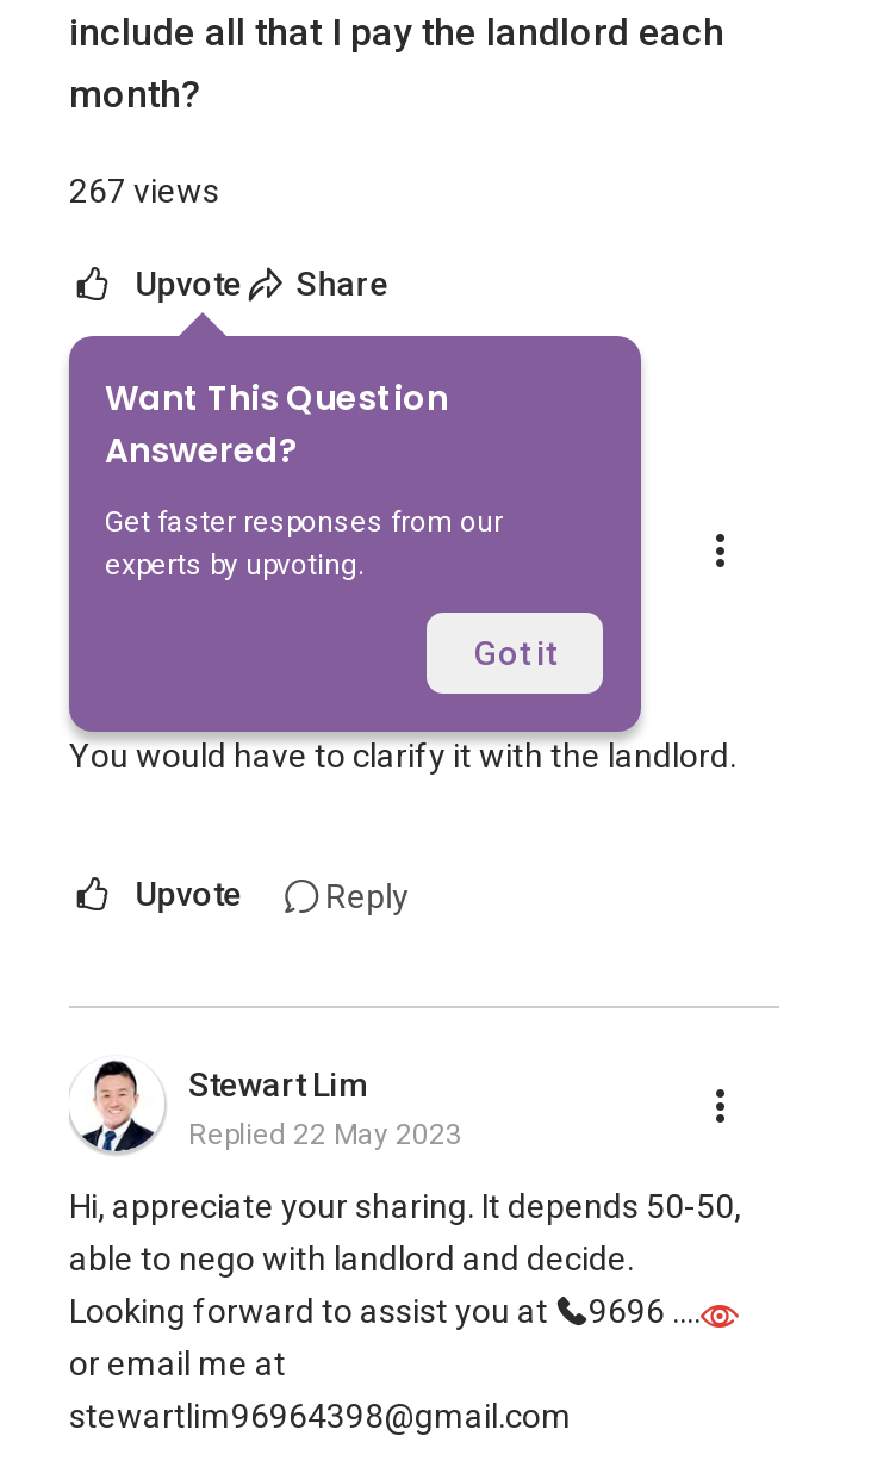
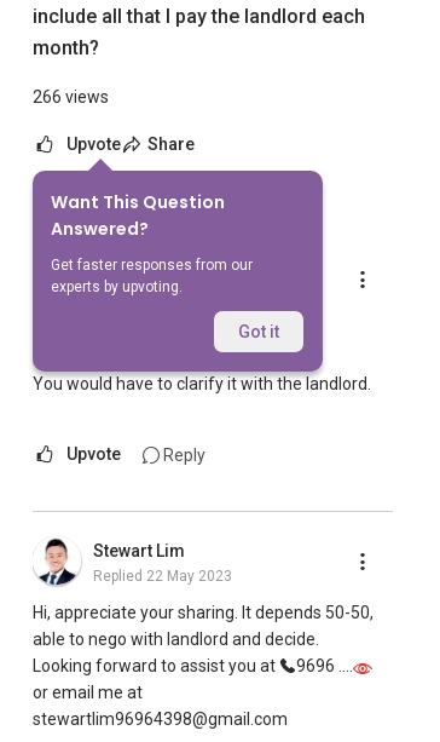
[69,172,219,210] 267 views -> [33,87,109,107] 266 views

